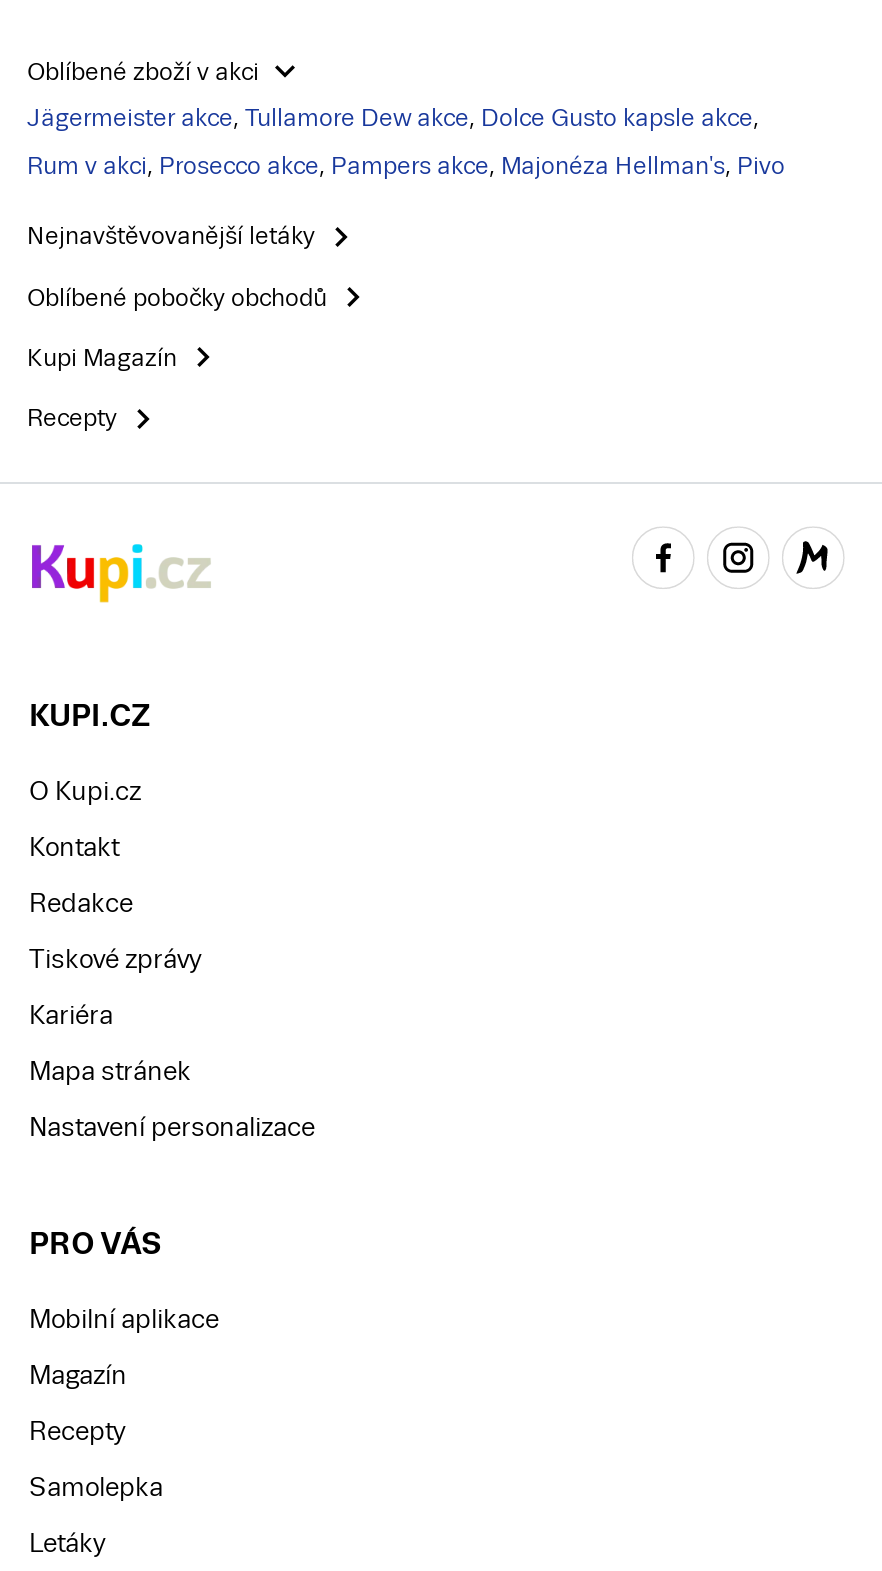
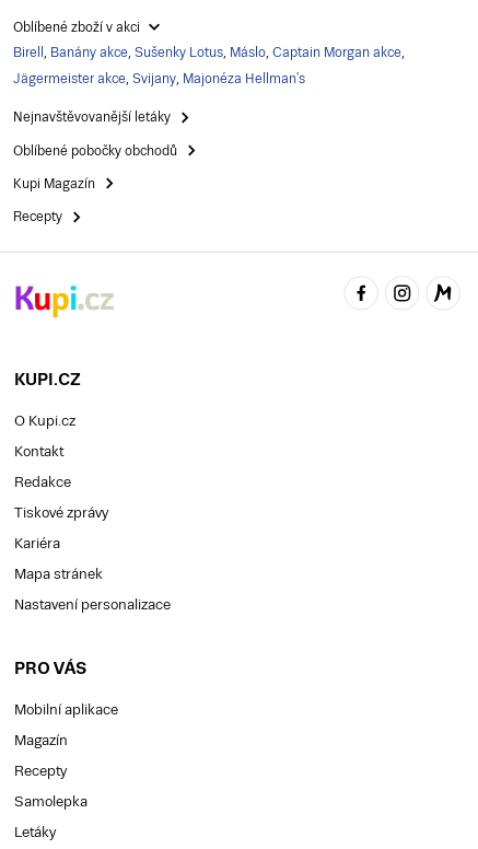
[27,105,759,133] Jägermeister akce, Tullamore Dew akce, Dolce Gusto kapsle akce, -> [13,45,405,61] Birell, Banány akce, Sušenky Lotus, Máslo, Captain Morgan akce,
[27,153,785,181] Rum v akci, Prosecco akce, Pampers akce, Majonéza Hellman's, Pivo -> [13,71,305,87] Jägermeister akce, Svijany, Majonéza Hellman's

